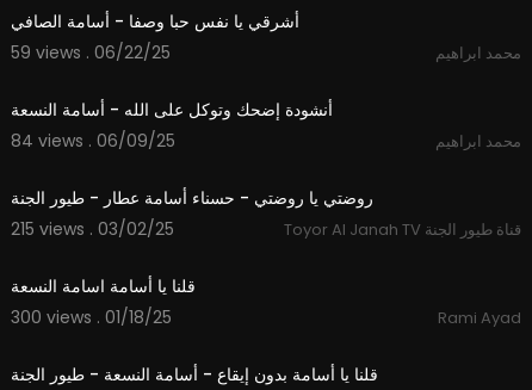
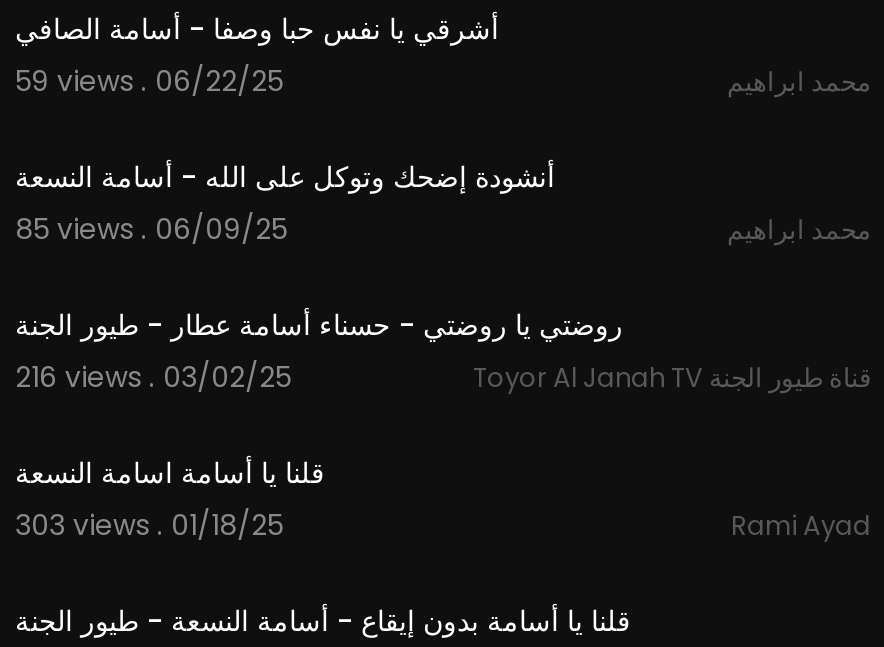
[11,129,175,153] 84 views . 06/09/25 -> [15,209,287,249] 85 views . 06/09/25
[11,217,174,241] 215 views . 03/02/25 -> [15,357,291,397] 216 views . 03/02/25
[11,305,172,329] 300 views . 01/18/25 -> [15,505,283,545] 303 views . 01/18/25

